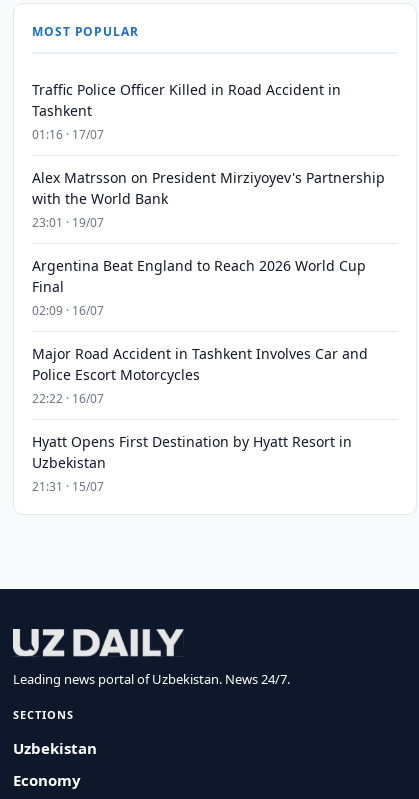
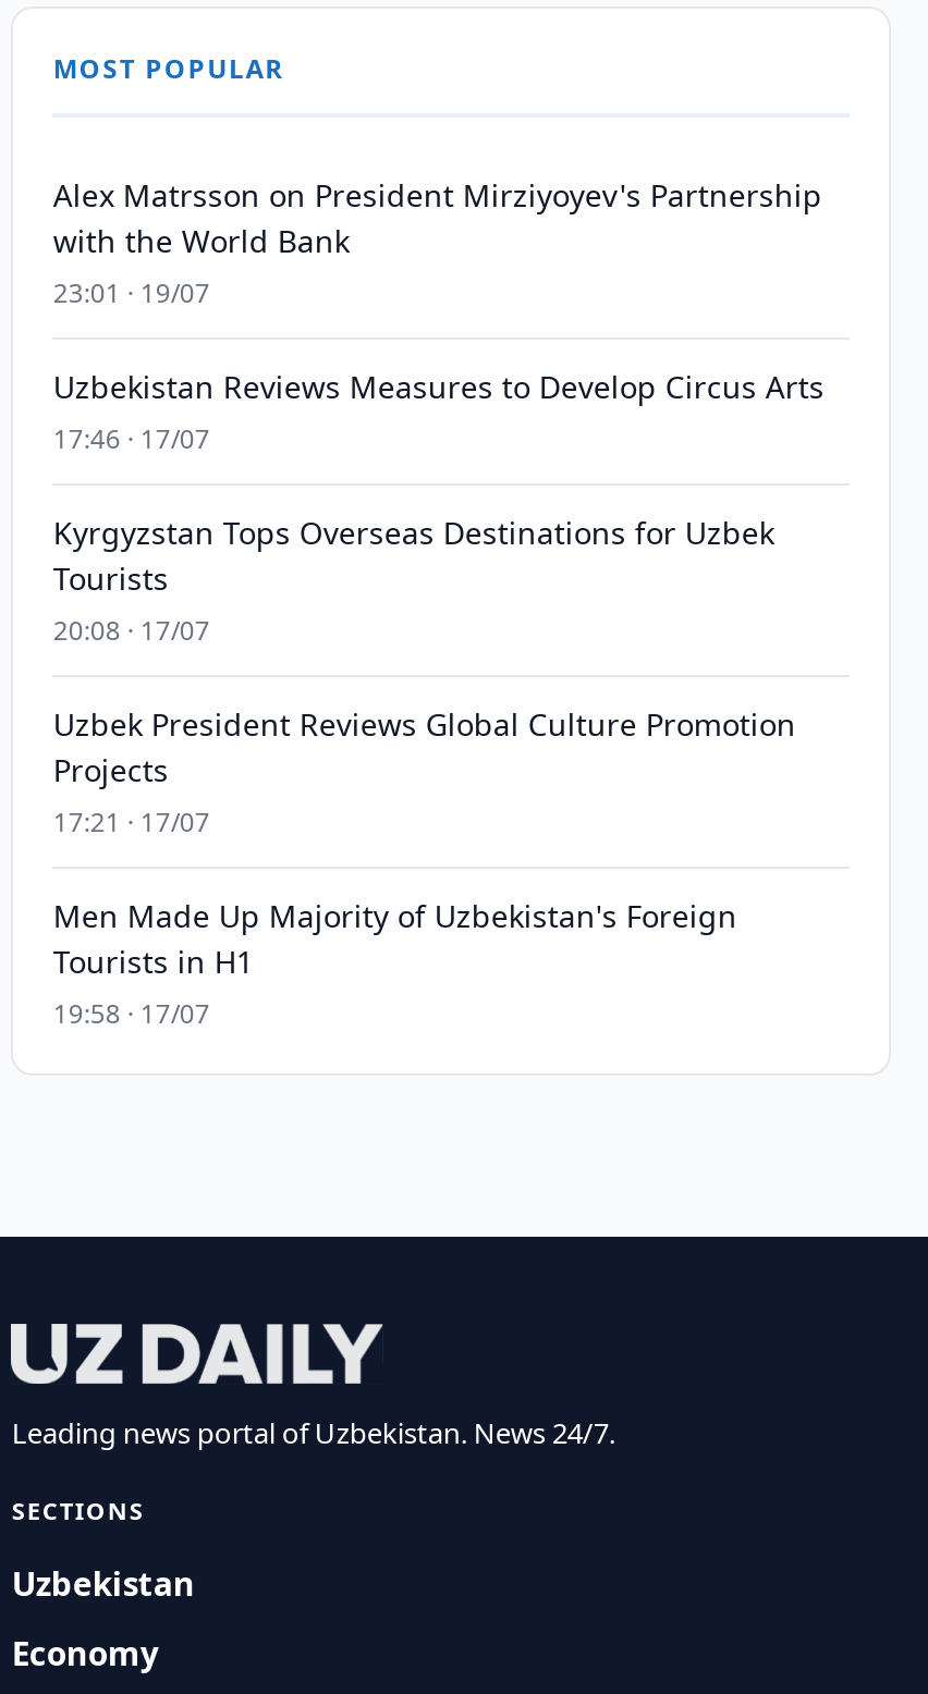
[32,80,341,143] Traffic Police Officer Killed in Road Accident in | Tashkent | 01:16 · 17/07 -> none
moved [32,168,385,231] -> [53,174,822,311]: Alex Matrsson on President Mirziyoyev's Partnership | with the World Bank | 23:01 · 19/07
[32,256,368,495] Argentina Beat England to Reach 2026 World Cup | Final | 02:09 · 16/07 | Major Road Accident in Tashkent Involves Car and | Police Escort Motorcycles | 22:22 · 16/07 | Hyatt Opens First Destination by Hyatt Resort in | Uzbekistan | 21:31 · 15/07 -> [53,366,824,1032] Uzbekistan Reviews Measures to Develop Circus Arts | 17:46 · 17/07 | Kyrgyzstan Tops Overseas Destinations for Uzbek | Tourists | 20:08 · 17/07 | Uzbek President Reviews Global Culture Promotion | Projects | 17:21 · 17/07 | Men Made Up Majority of Uzbekistan's Foreign | Tourists in H1 | 19:58 · 17/07

